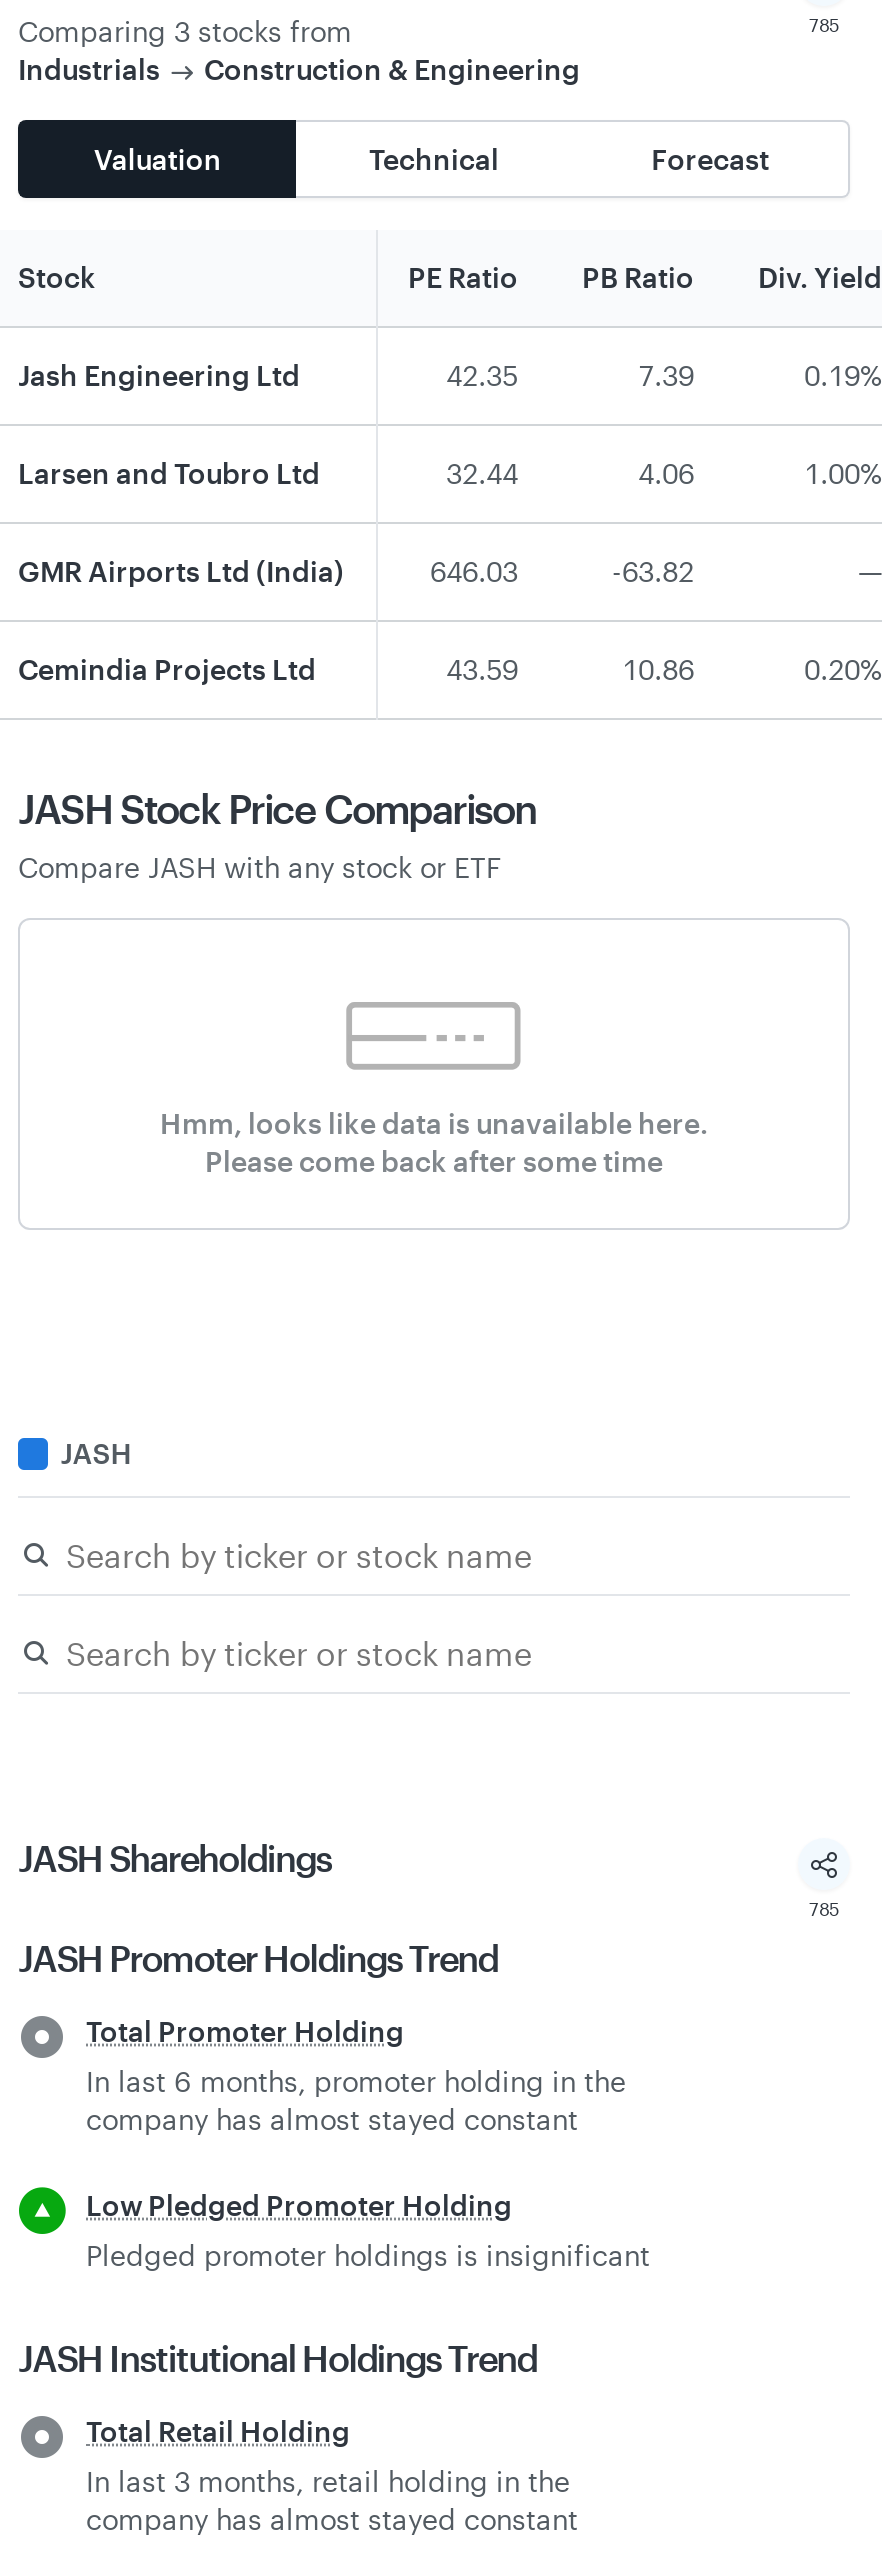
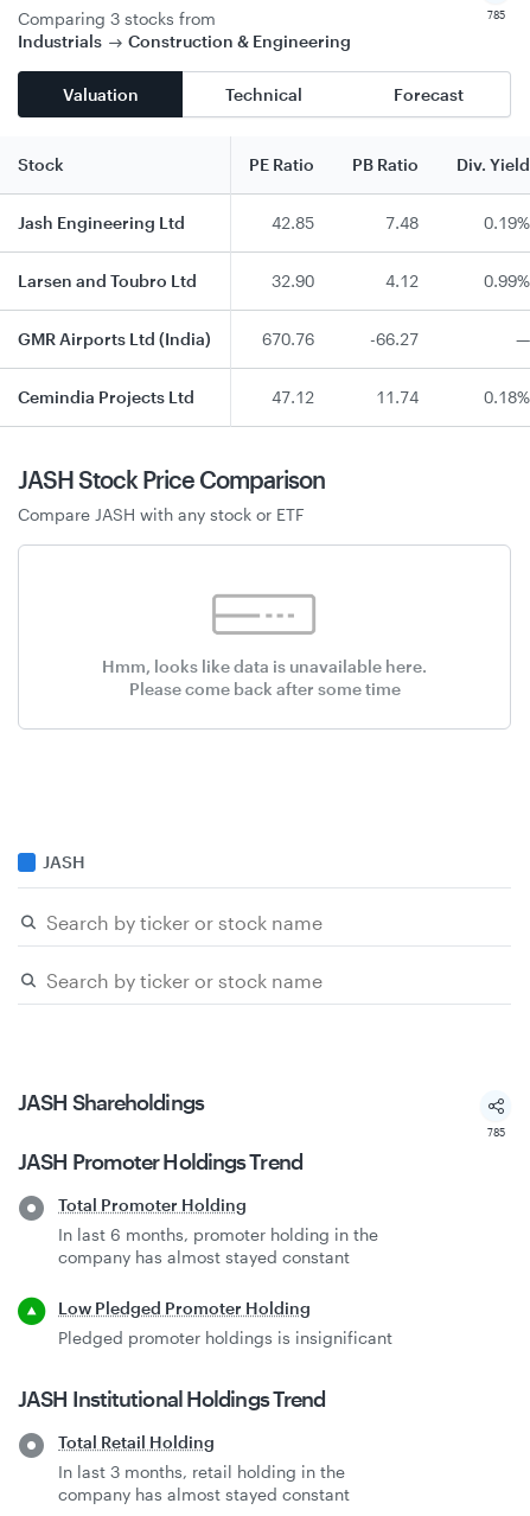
[446,358,518,392] 42.35 -> [272,212,314,233] 42.85
[638,358,694,392] 7.39 -> [385,212,419,233] 7.48
[446,456,518,490] 32.44 -> [272,271,314,291] 32.90
[638,456,694,490] 4.06 -> [385,271,419,291] 4.12
[804,456,882,490] 1.00% -> [484,271,530,291] 0.99%
[430,554,518,588] 646.03 -> [262,329,314,349] 670.76
[612,554,694,588] -63.82 -> [370,329,419,349] -66.27
[446,652,518,686] 43.59 -> [272,387,314,407] 47.12
[622,652,694,686] 10.86 -> [376,387,419,407] 11.74
[804,652,882,686] 0.20% -> [484,387,530,407] 0.18%

